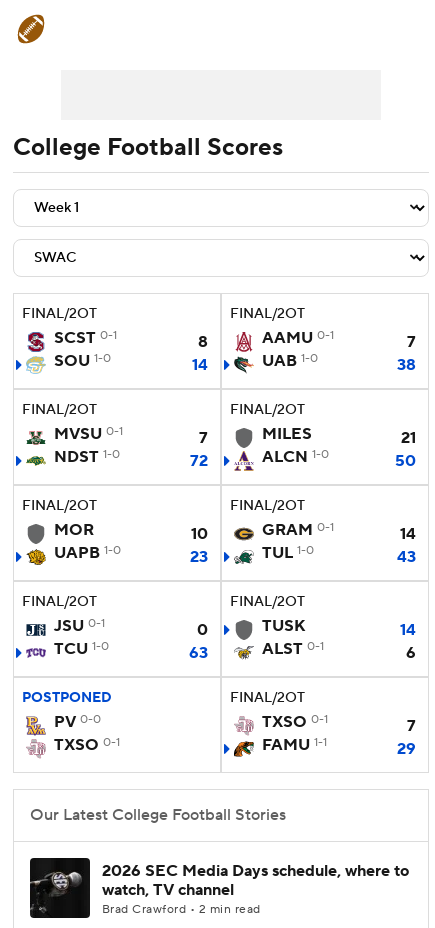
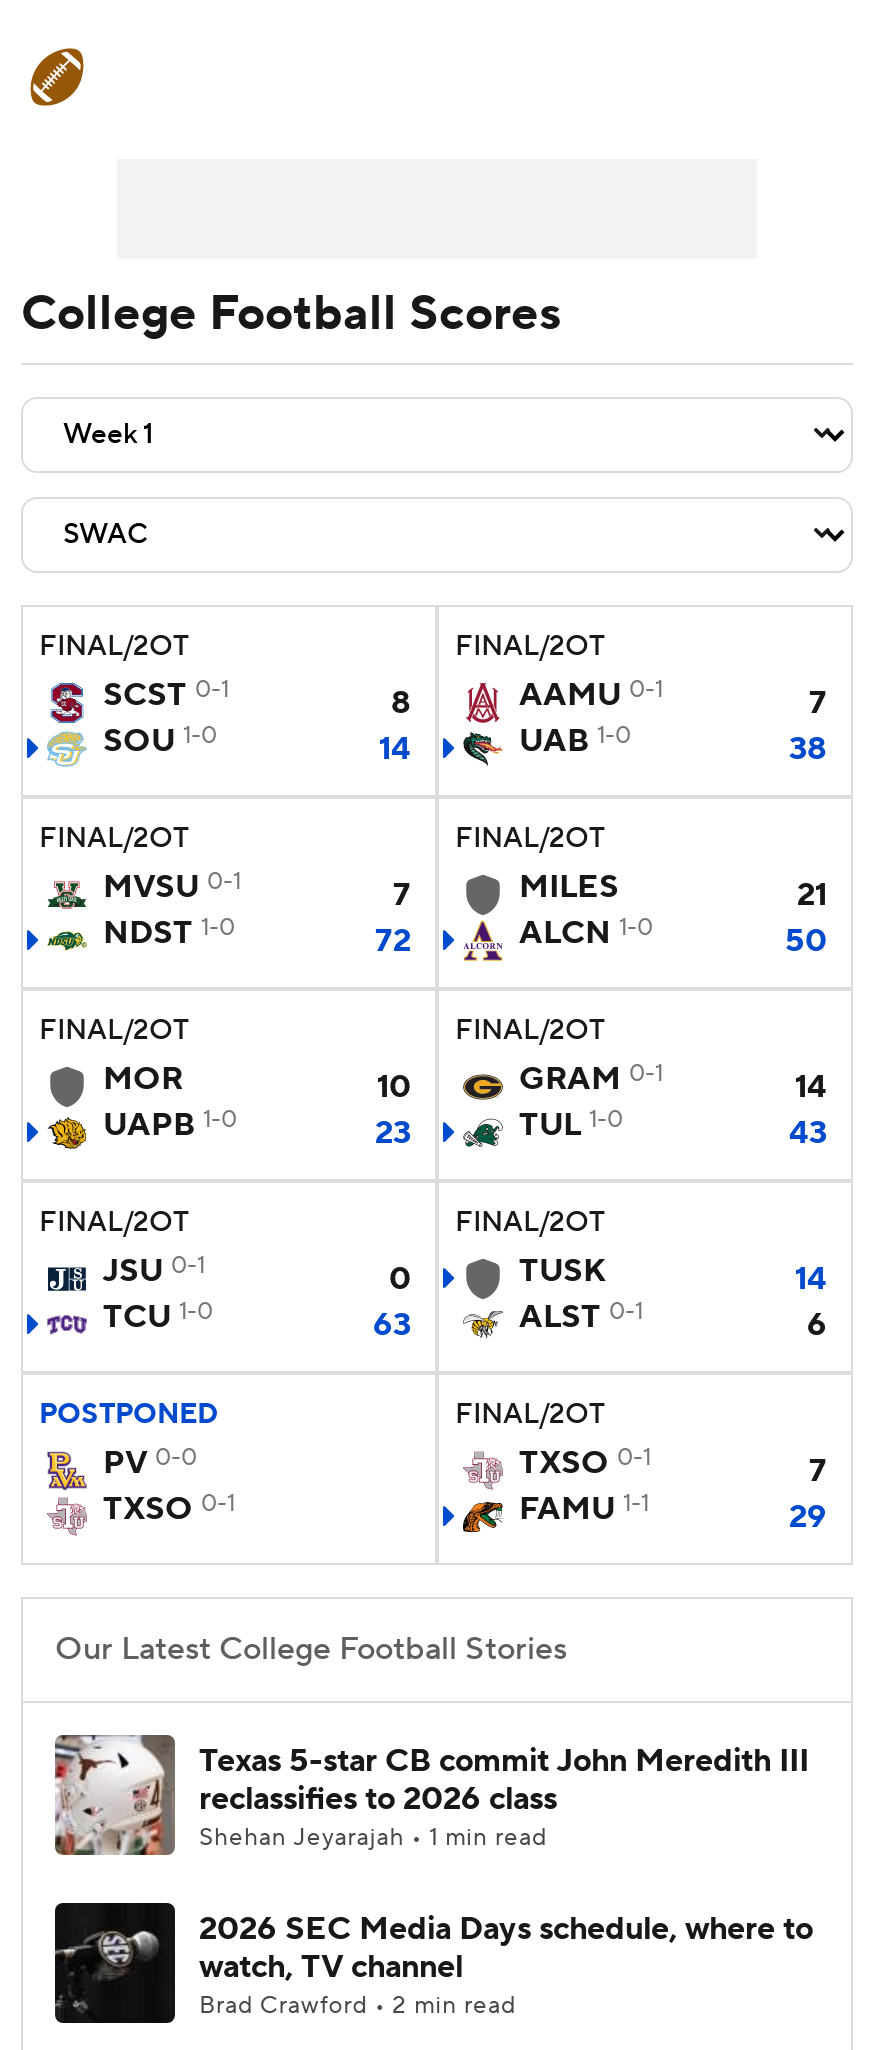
none -> [53,1733,809,1857] [image] | Texas 5-star CB commit John Meredith III | reclassifies to 2026 class | Shehan Jeyarajah • 1 min read

